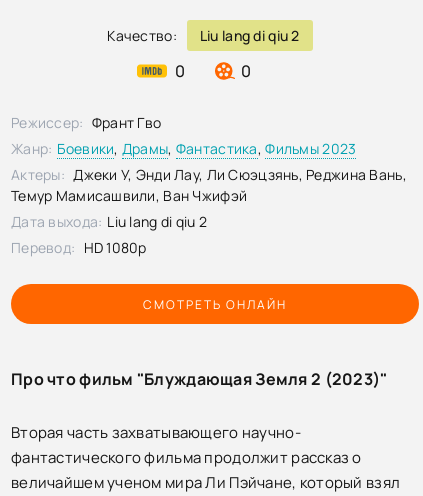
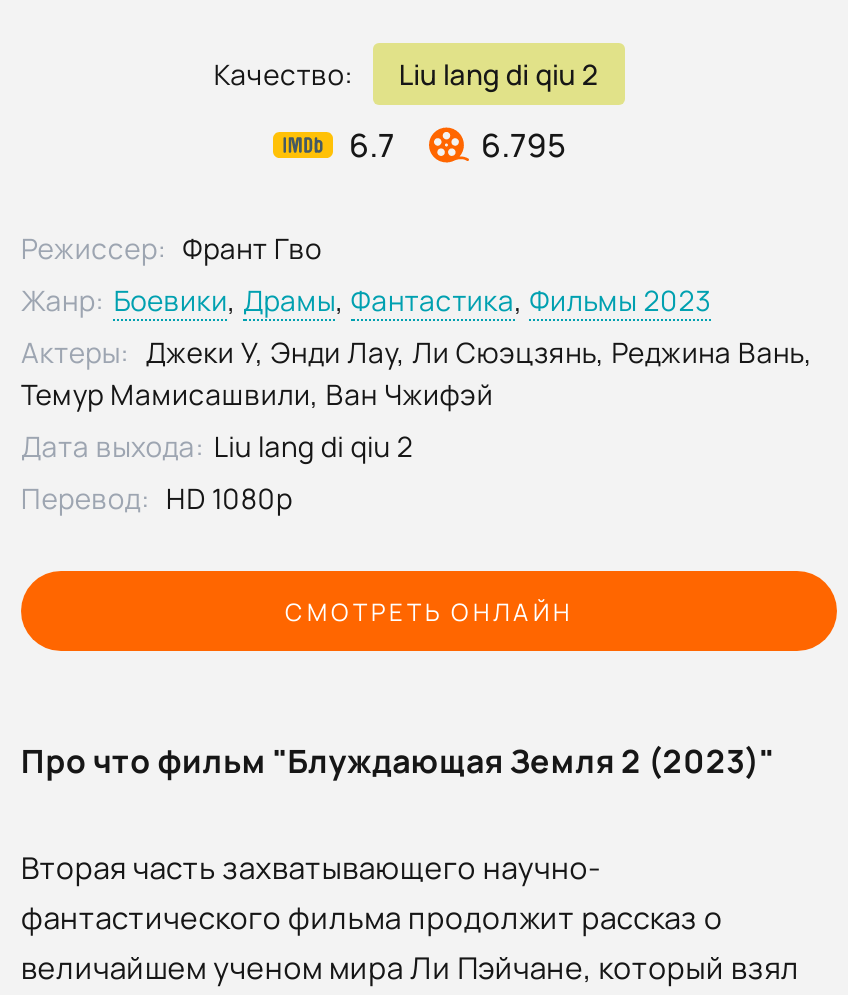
[175,60,185,82] 0 -> [349,123,395,167] 6.7
[241,60,251,82] 0 -> [481,123,566,167] 6.795

